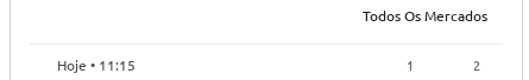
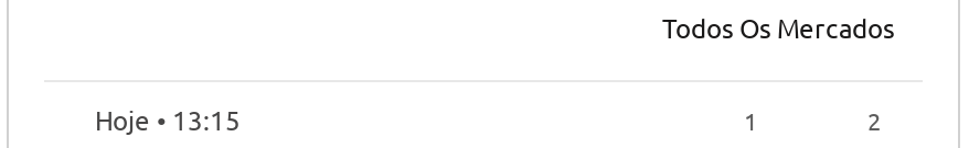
[57,55,136,74] Hoje • 11:15 -> [95,103,241,138] Hoje • 13:15

